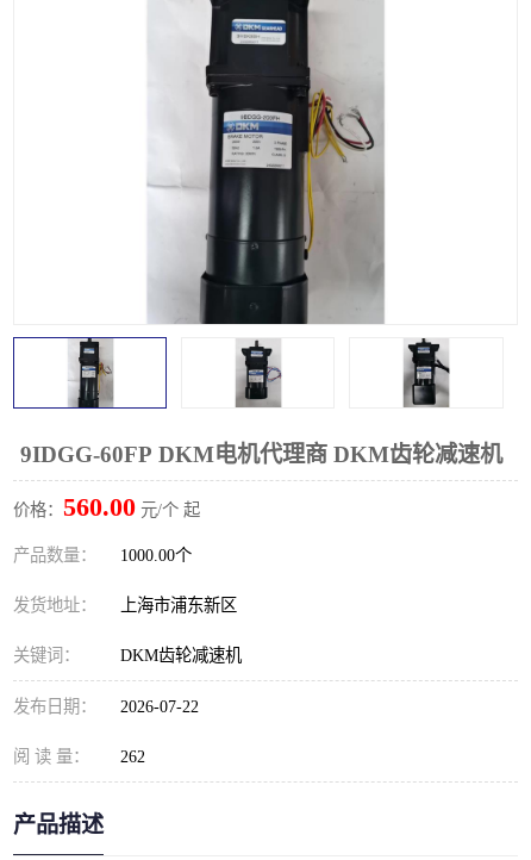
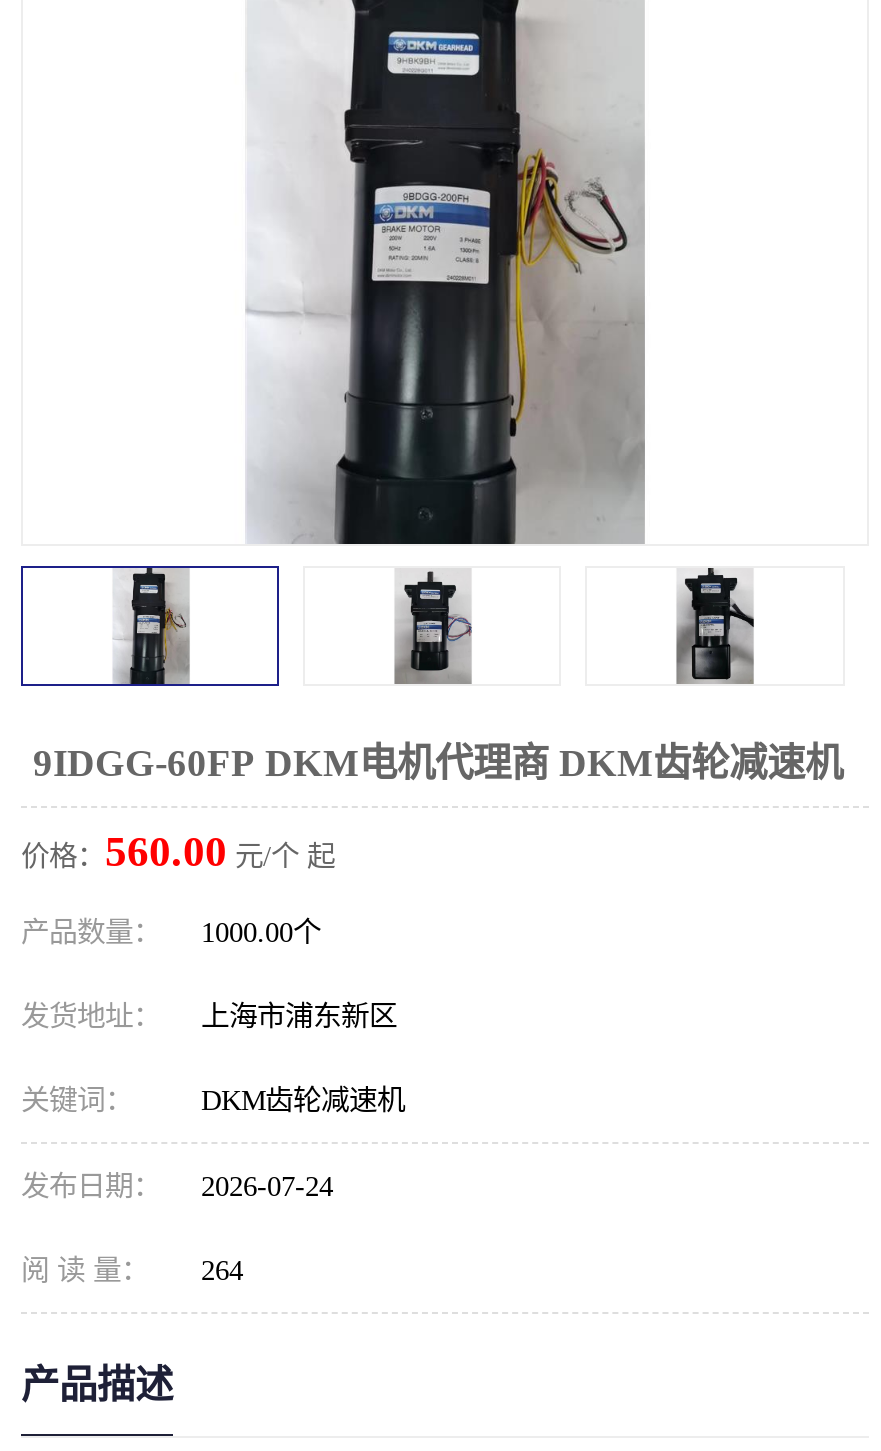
[13,697,199,716] 发布日期： 2026-07-22 -> [21,1170,333,1202] 发布日期： 2026-07-24
[13,747,145,766] 阅 读 量： 262 -> [21,1254,243,1286] 阅 读 量： 264

